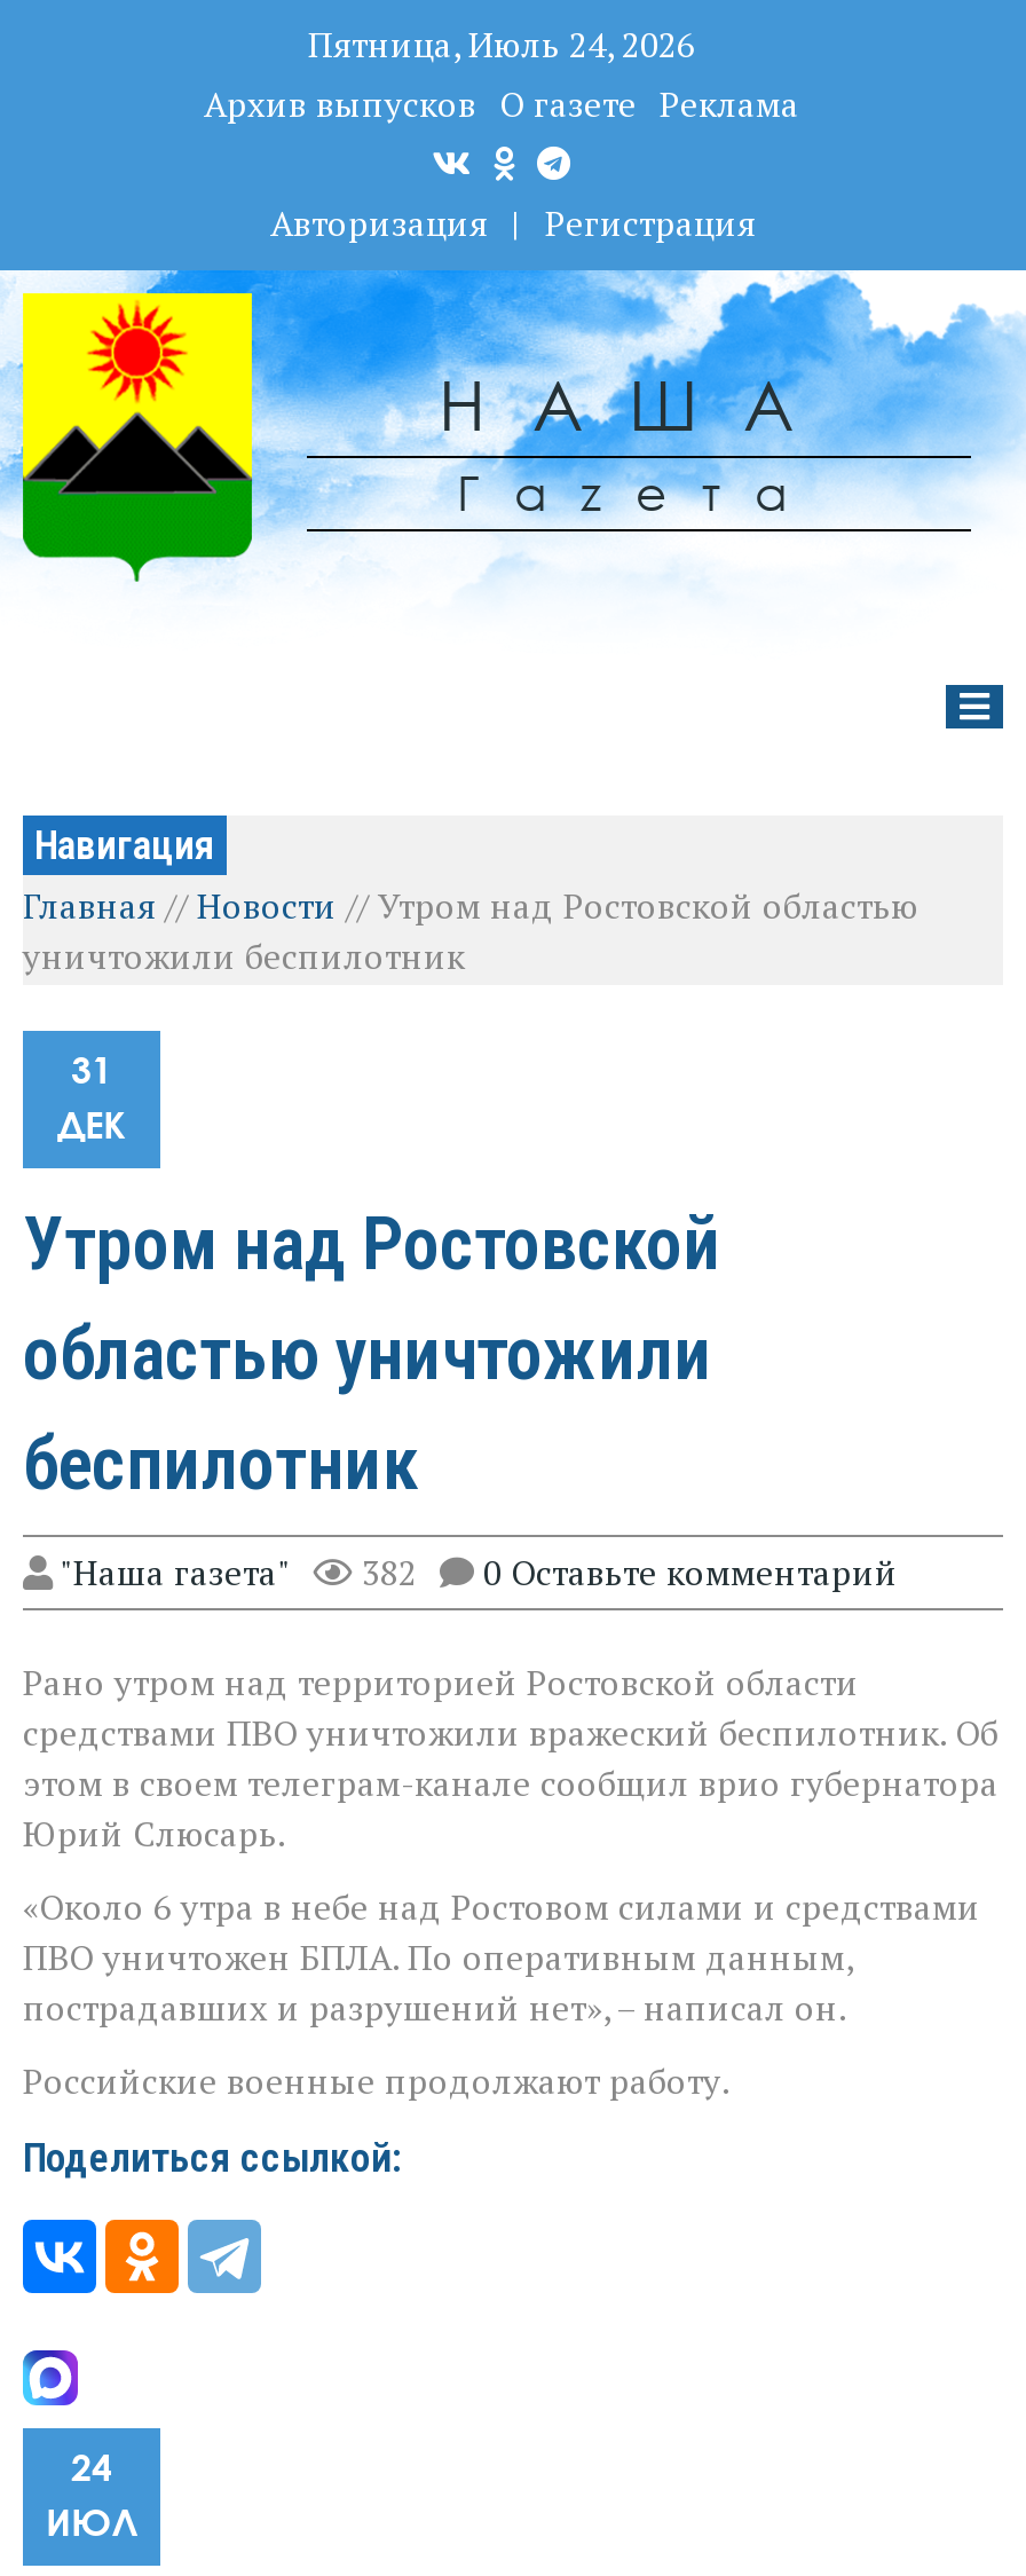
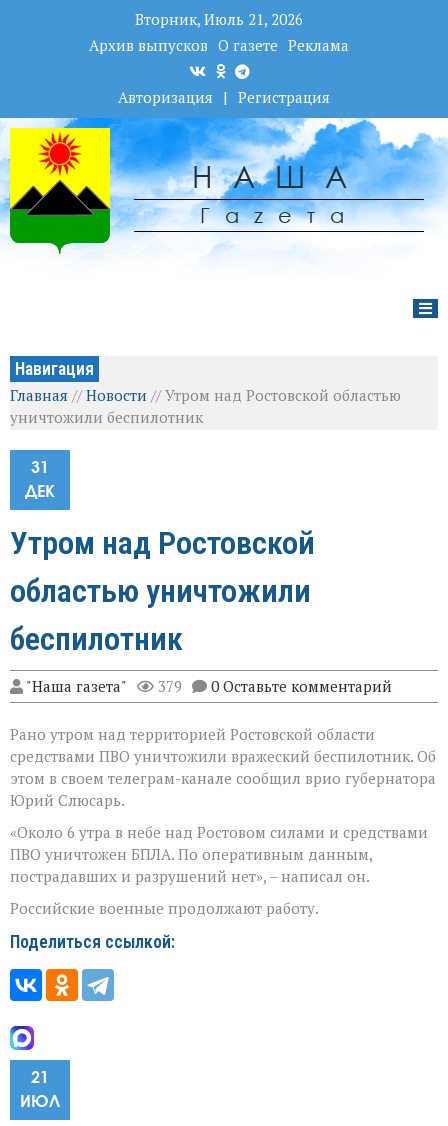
[308,21,695,66] Пятница, Июль 24, 2026 -> [135,9,303,29] Вторник, Июль 21, 2026
[60,1548,898,1594] "Наша газета" 382 0 Оставьте комментарий -> [26,676,392,696] "Наша газета" 379 0 Оставьте комментарий
[71,2445,112,2491] 24 -> [31,1067,49,1087] 21

